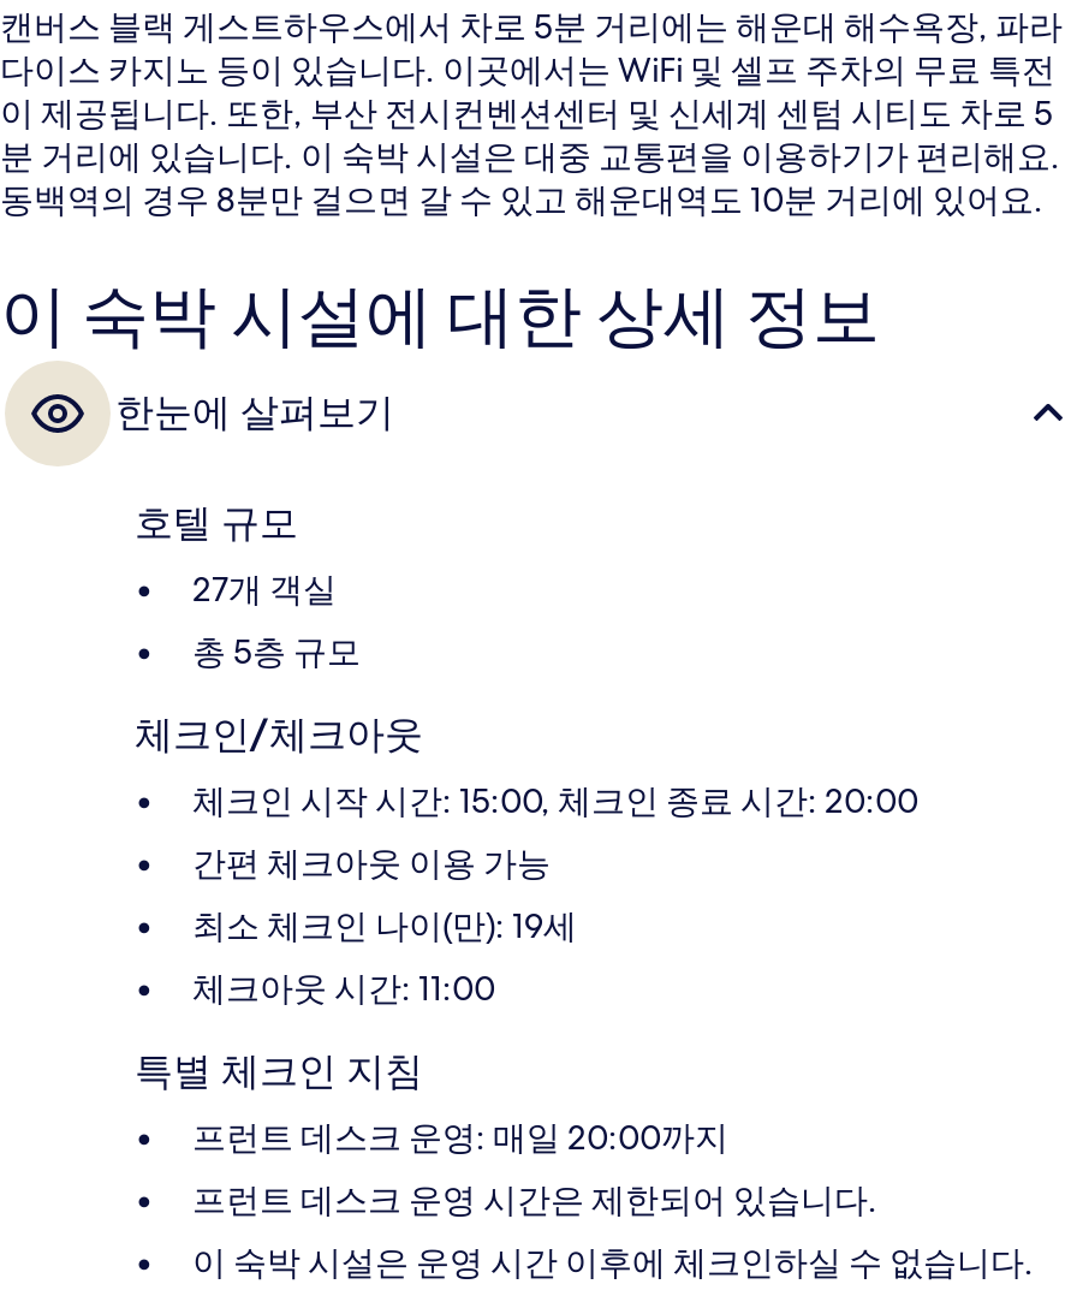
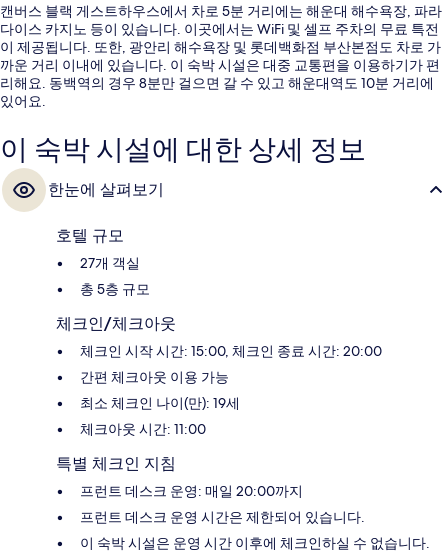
[0,92,1060,222] 이 제공됩니다. 또한, 부산 전시컨벤션센터 및 신세계 센텀 시티도 차로 5 | 분 거리에 있습니다. 이 숙박 시설은 대중 교통편을 이용하기가 편리해요. | 동백역의 경우 8분만 걸으면 갈 수 있고 해운대역도 10분 거리에 있어요. -> [0,38,441,110] 이 제공됩니다. 또한, 광안리 해수욕장 및 롯데백화점 부산본점도 차로 가 | 까운 거리 이내에 있습니다. 이 숙박 시설은 대중 교통편을 이용하기가 편 | 리해요. 동백역의 경우 8분만 걸으면 갈 수 있고 해운대역도 10분 거리에 | 있어요.

